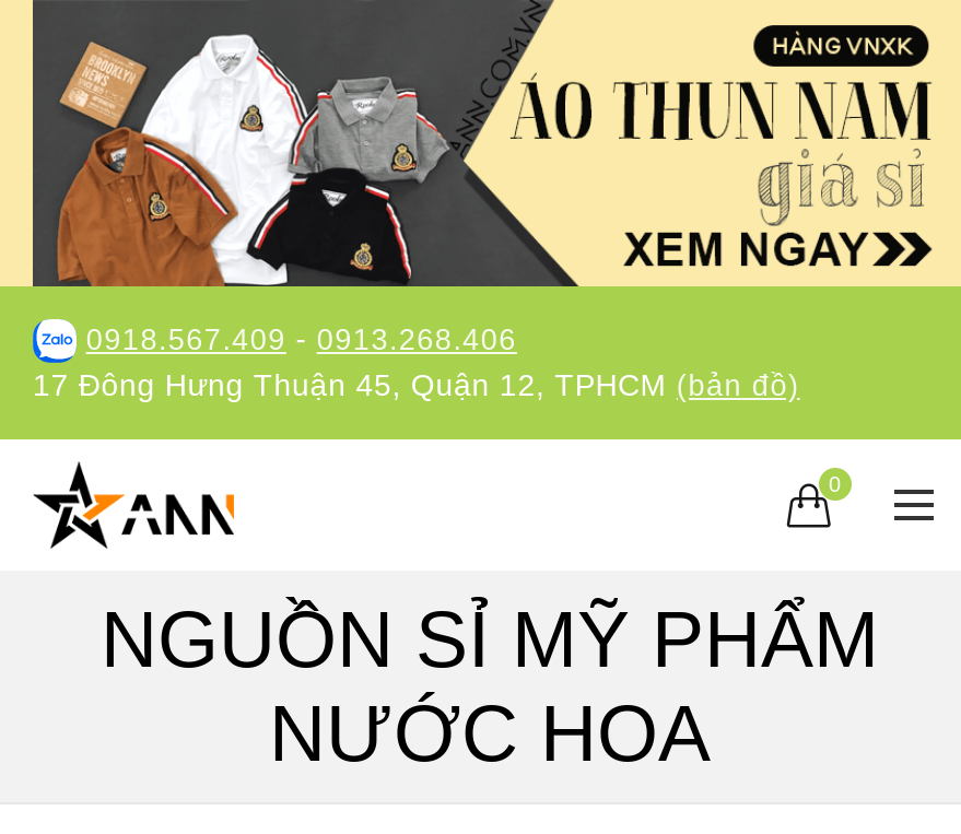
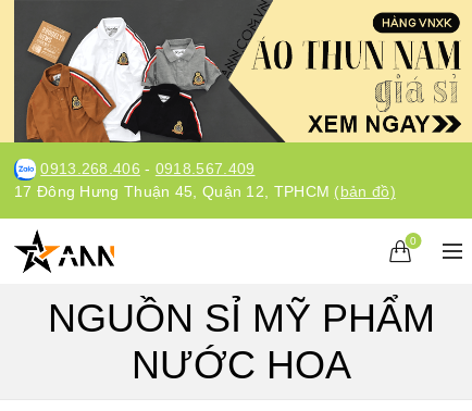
[86,320,517,355] 0918.567.409 - 0913.268.406 -> [41,159,255,177] 0913.268.406 - 0918.567.409

